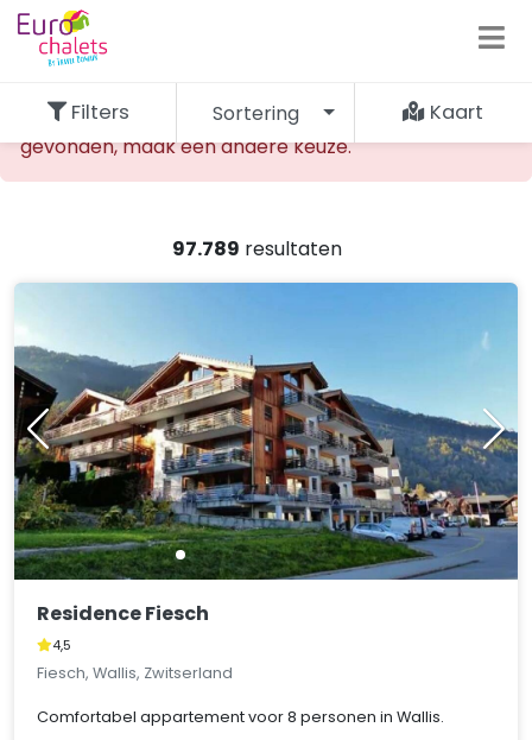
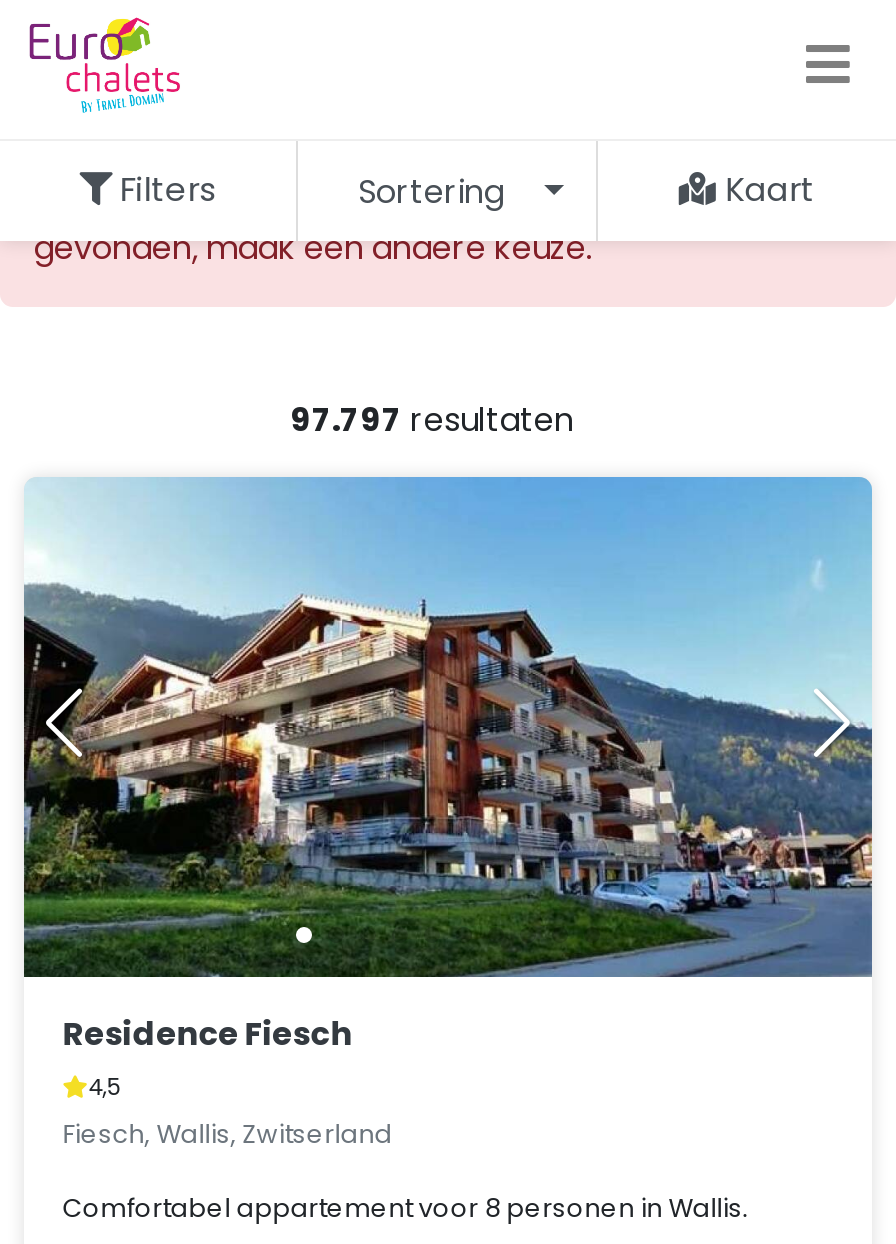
[172,235,341,263] 97.789 resultaten -> [290,397,574,443] 97.797 resultaten

